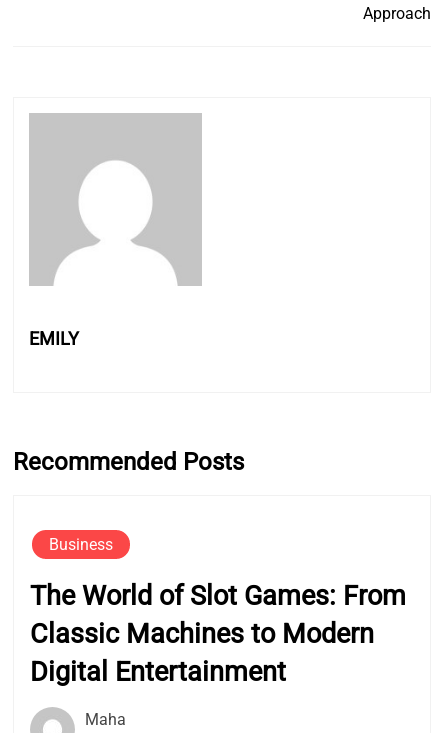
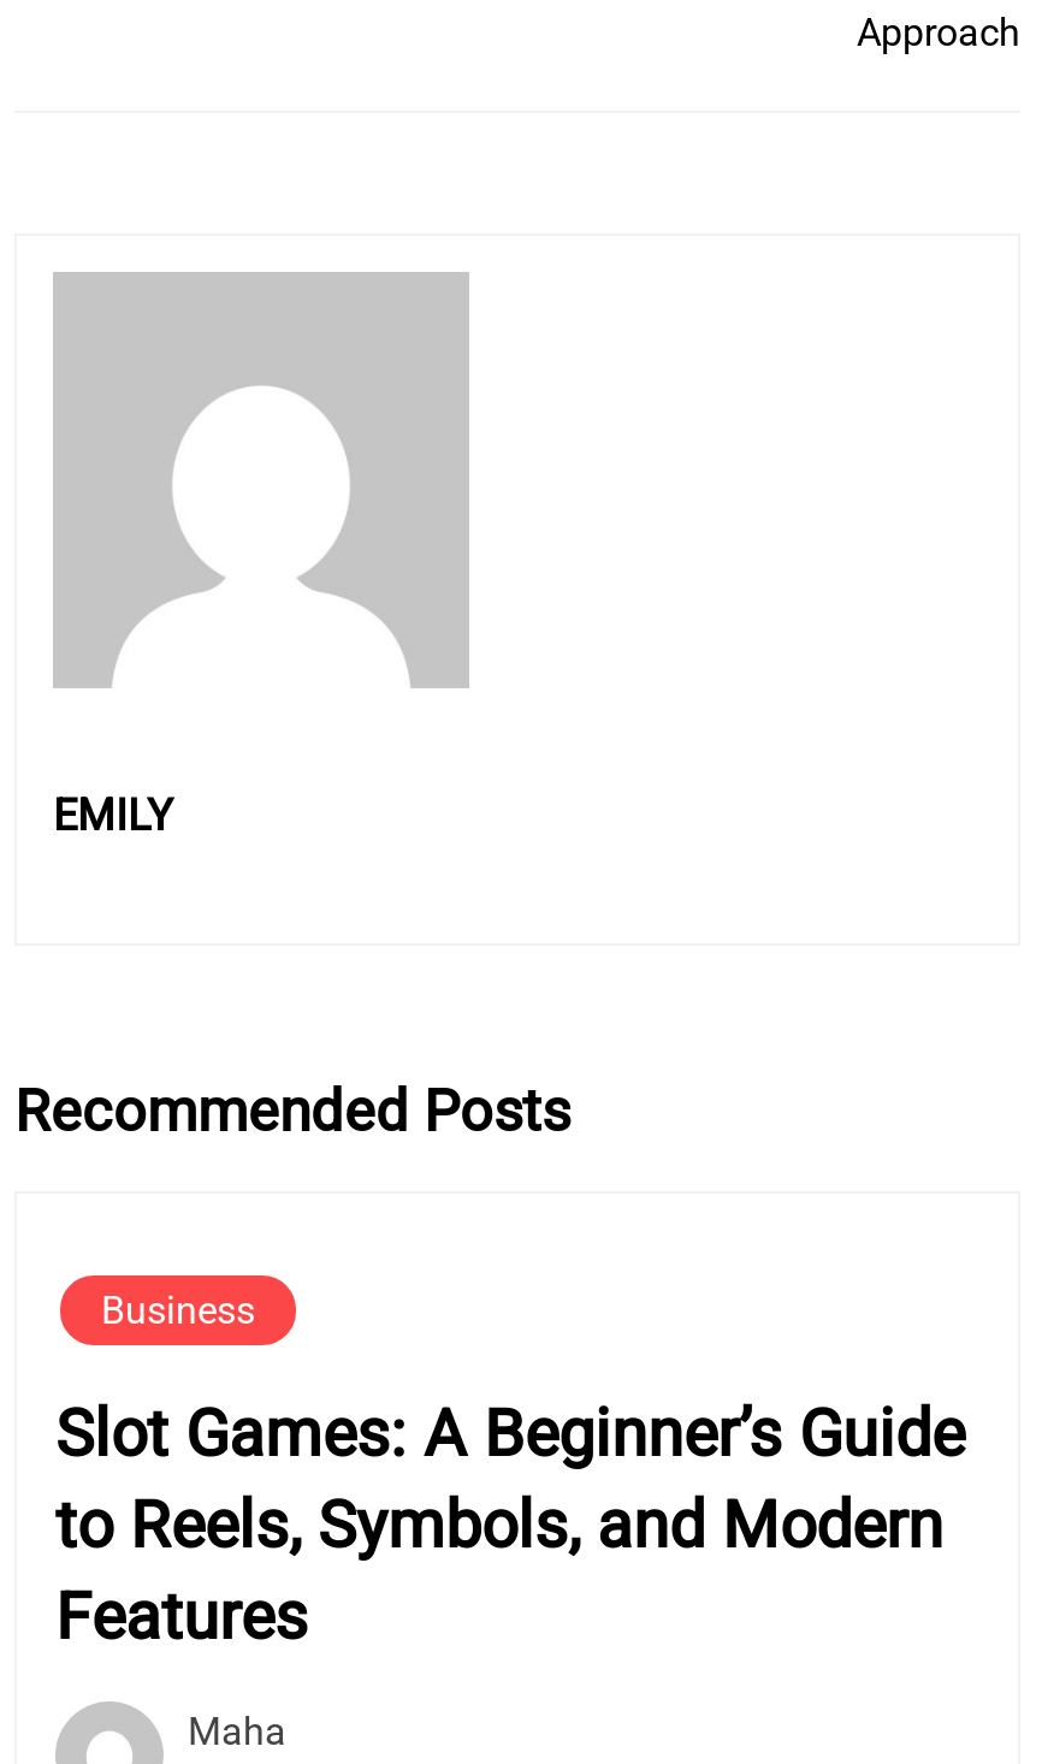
[30,580,406,688] The World of Slot Games: From | Classic Machines to Modern | Digital Entertainment -> [55,1397,965,1656] Slot Games: A Beginner’s Guide | to Reels, Symbols, and Modern | Features

